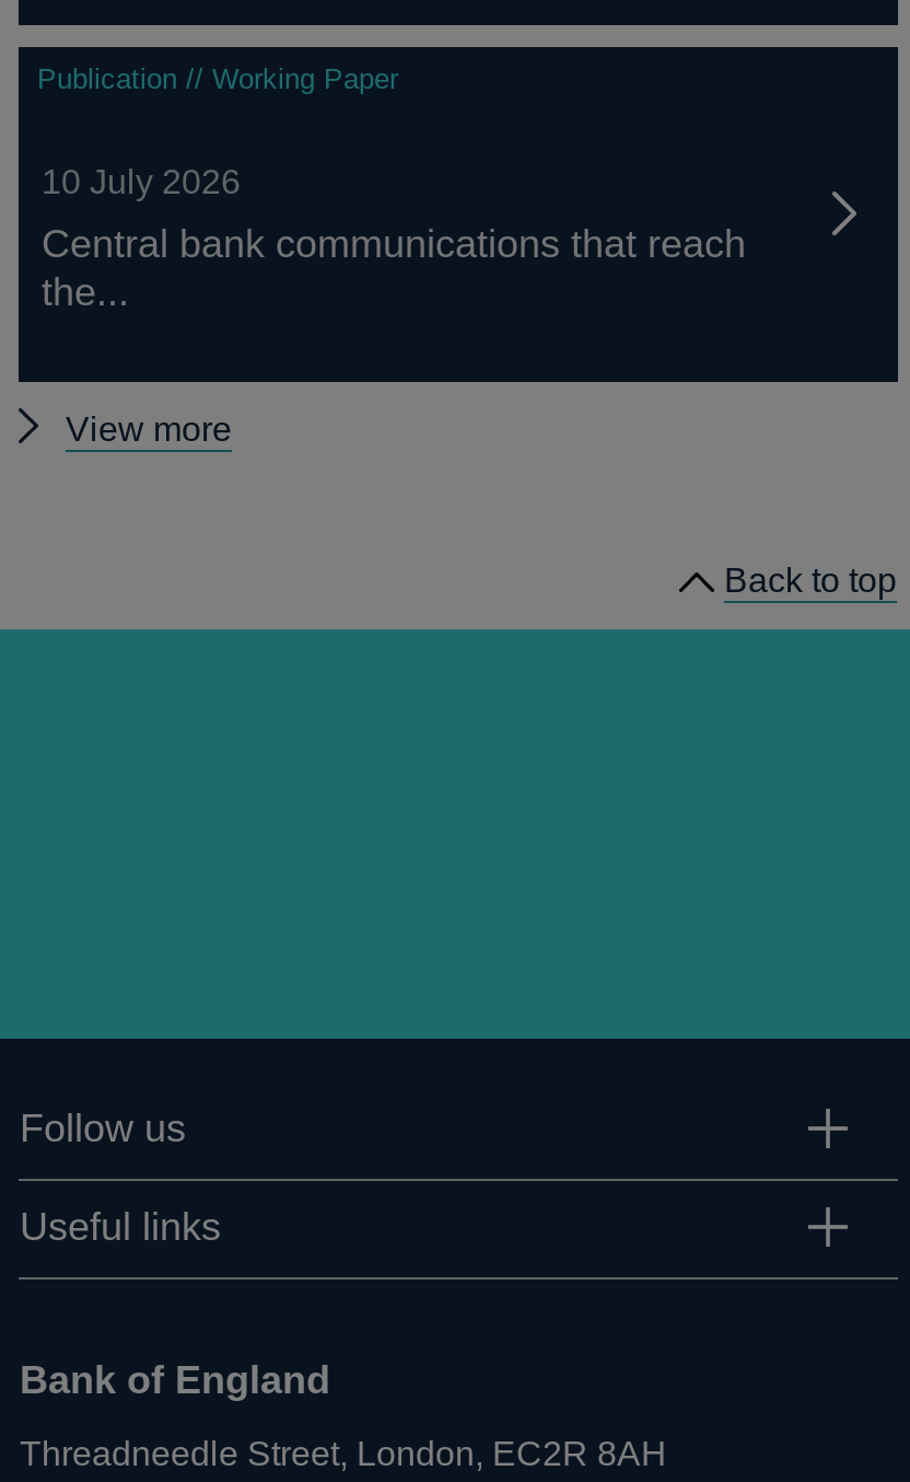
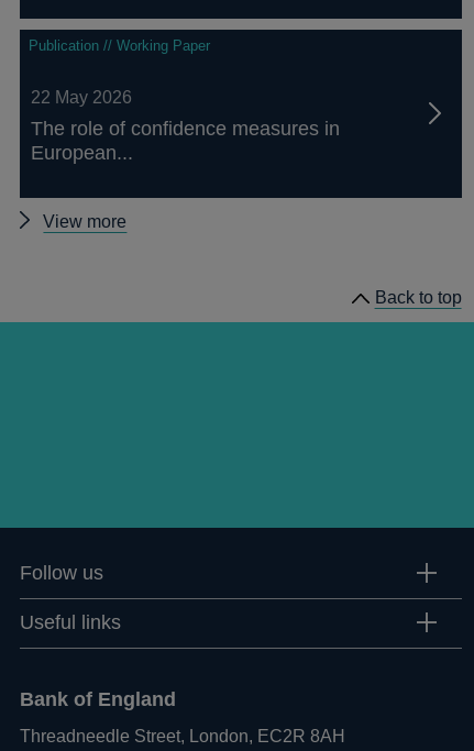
[41,163,240,200] 10 July 2026 -> [31,88,132,106] 22 May 2026
[41,222,746,314] Central bank communications that reach | the... -> [31,117,340,164] The role of confidence measures in | European...

